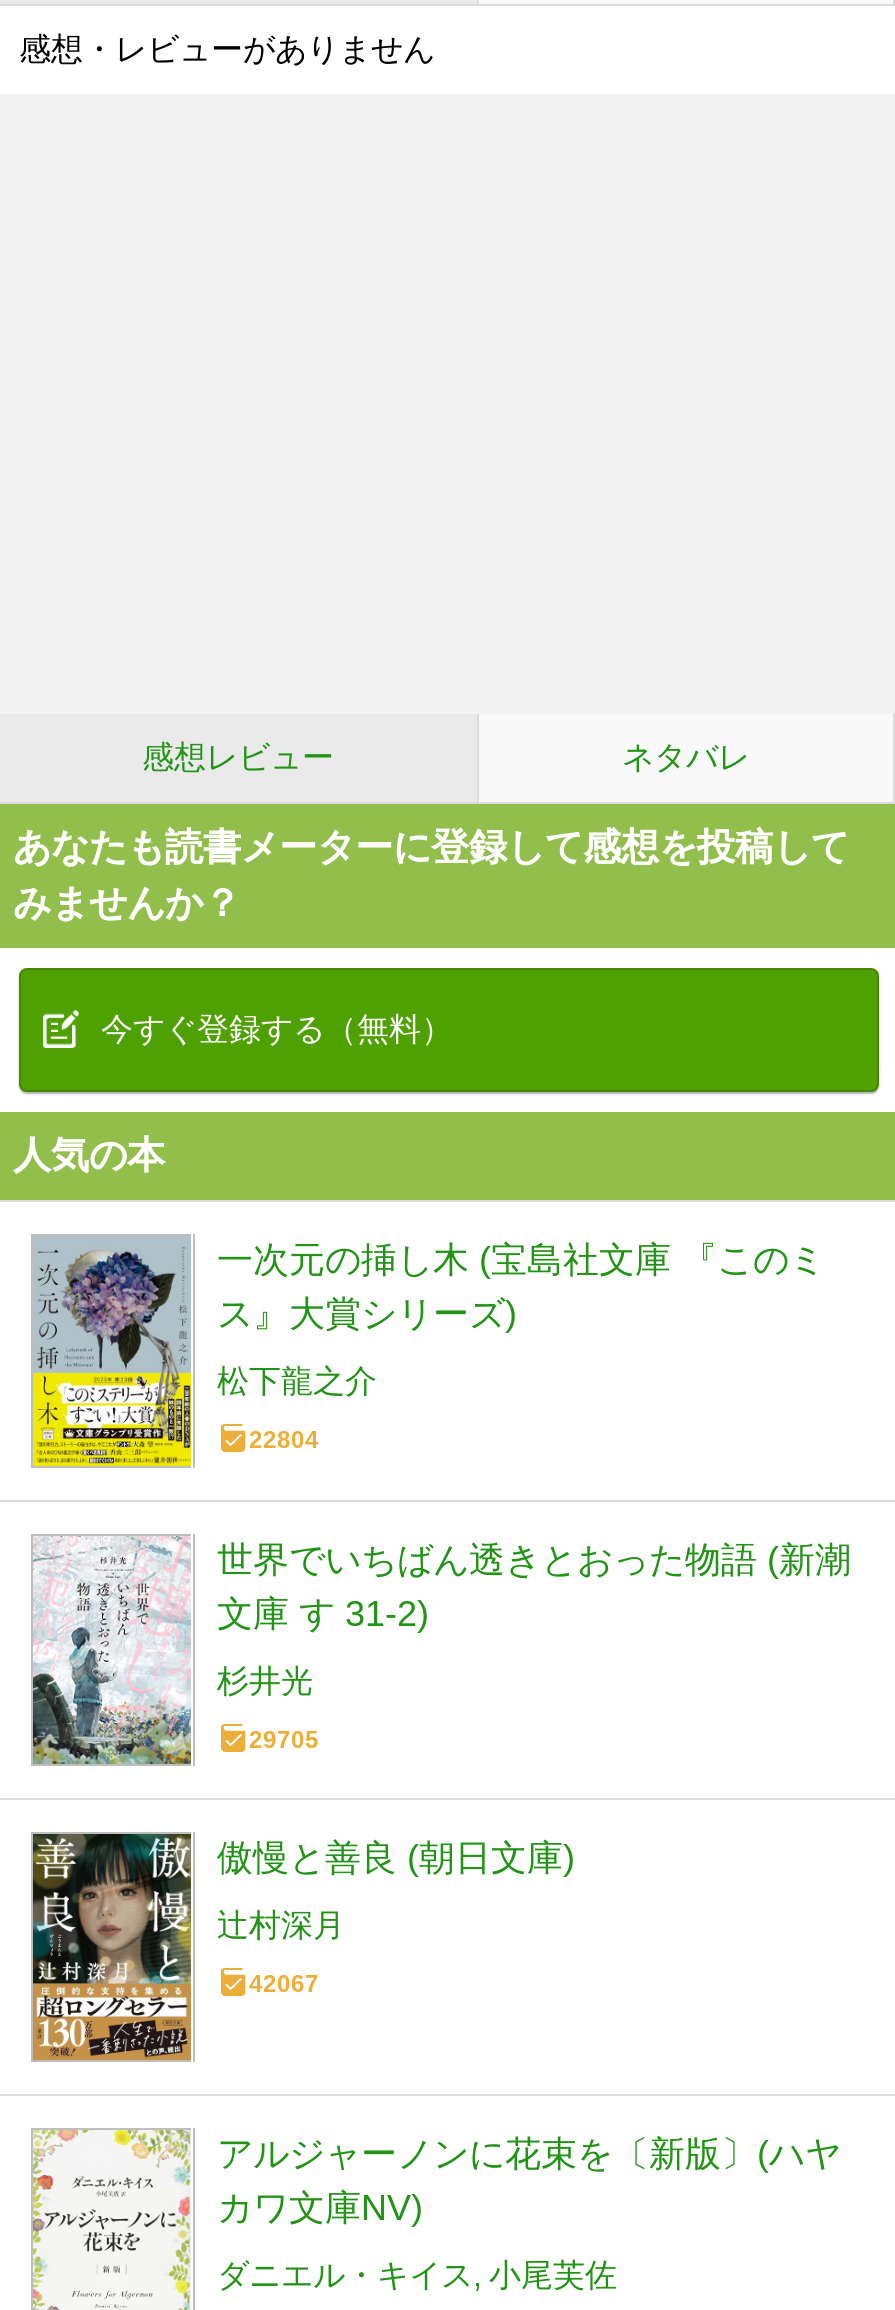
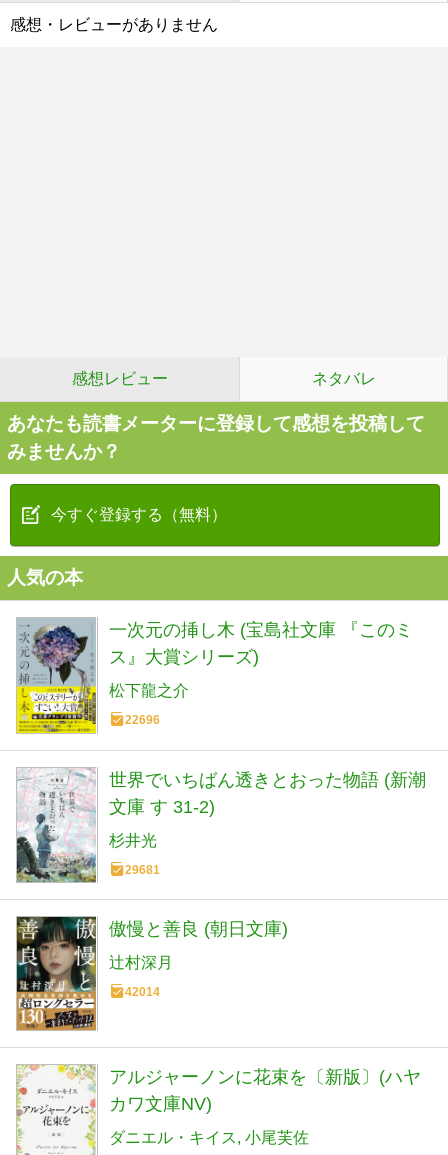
[249,1426,319,1454] 22804 -> [125,713,160,727] 22696
[249,1727,319,1755] 29705 -> [125,863,160,877] 29681
[249,1970,319,1998] 42067 -> [125,985,160,999] 42014

